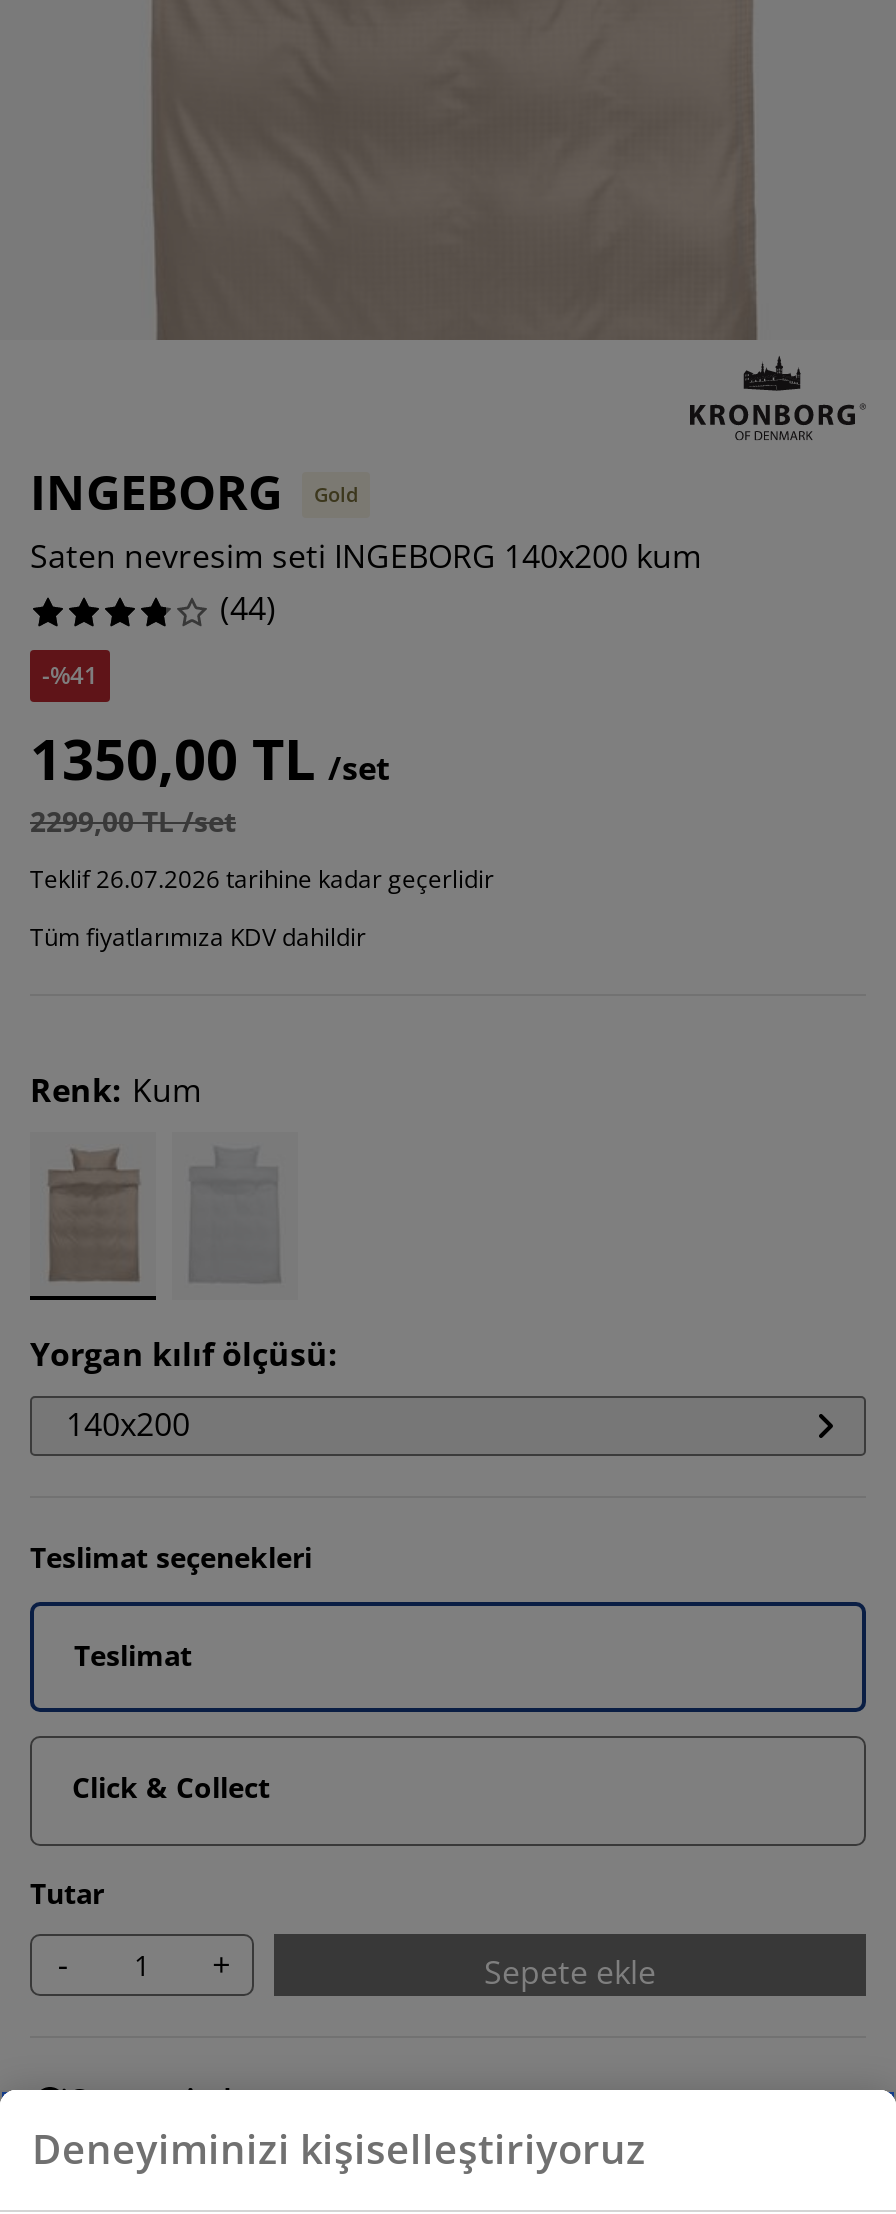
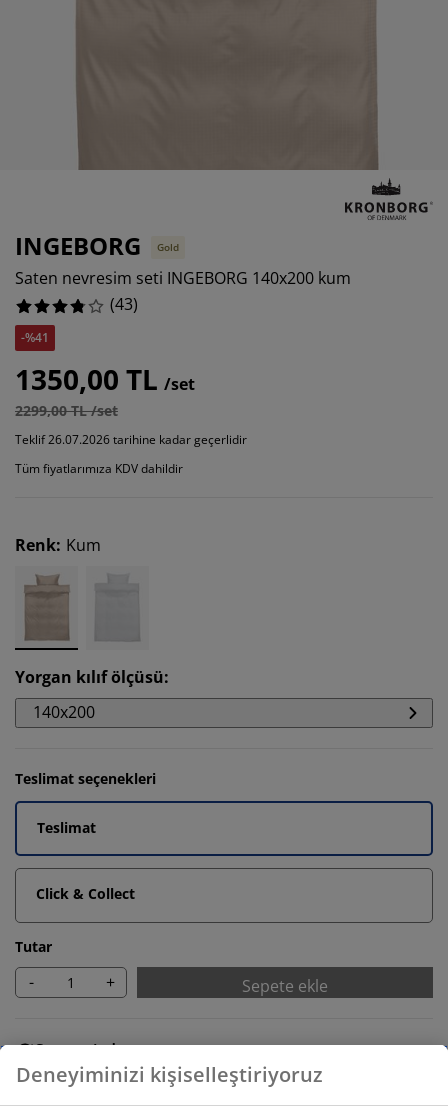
[220,585,276,629] (44) -> [110,292,138,314] (43)

